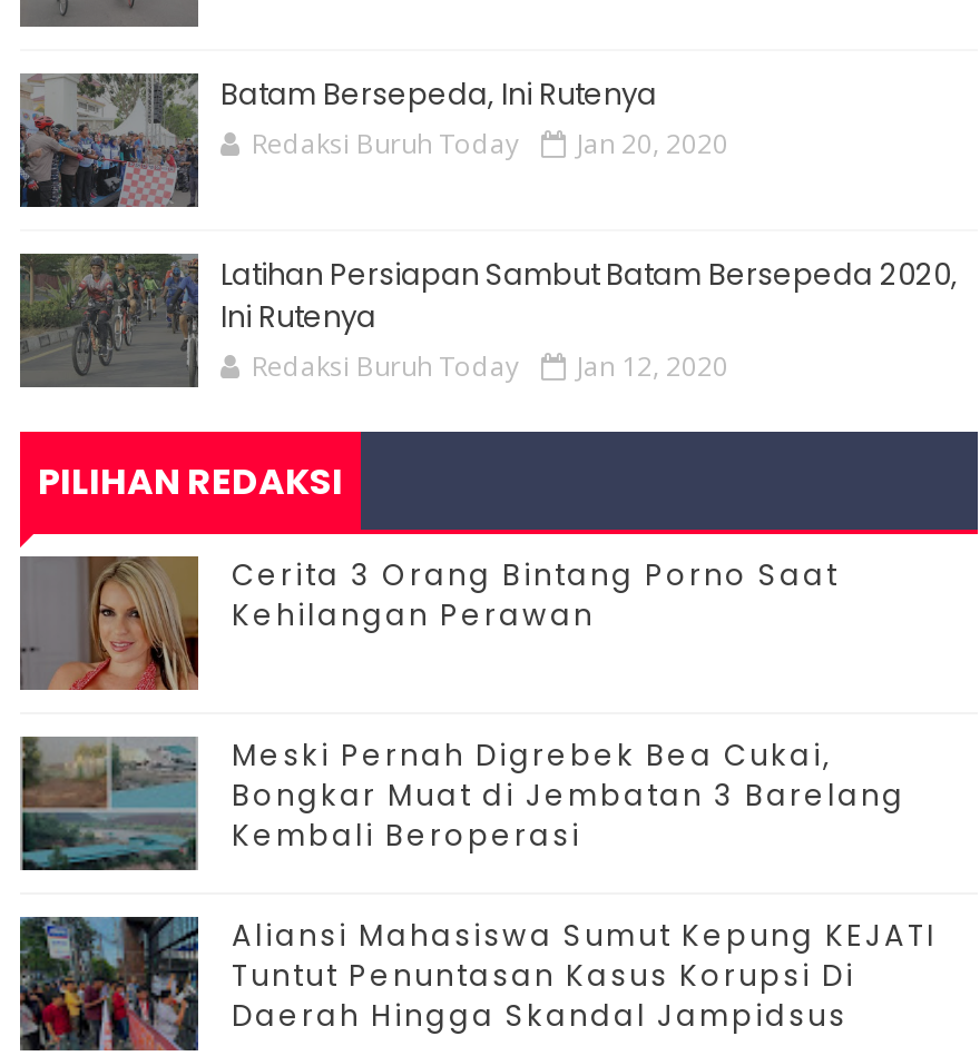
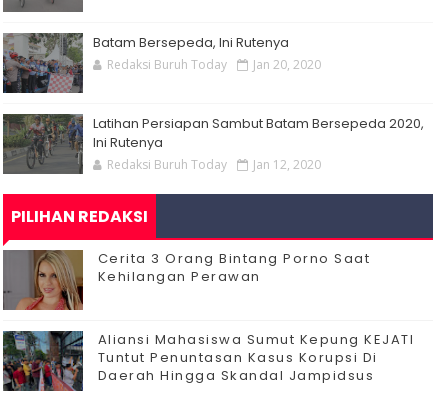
[20,734,905,870] [image] | Meski Pernah Digrebek Bea Cukai, | Bongkar Muat di Jembatan 3 Barelang | Kembali Beroperasi -> none

